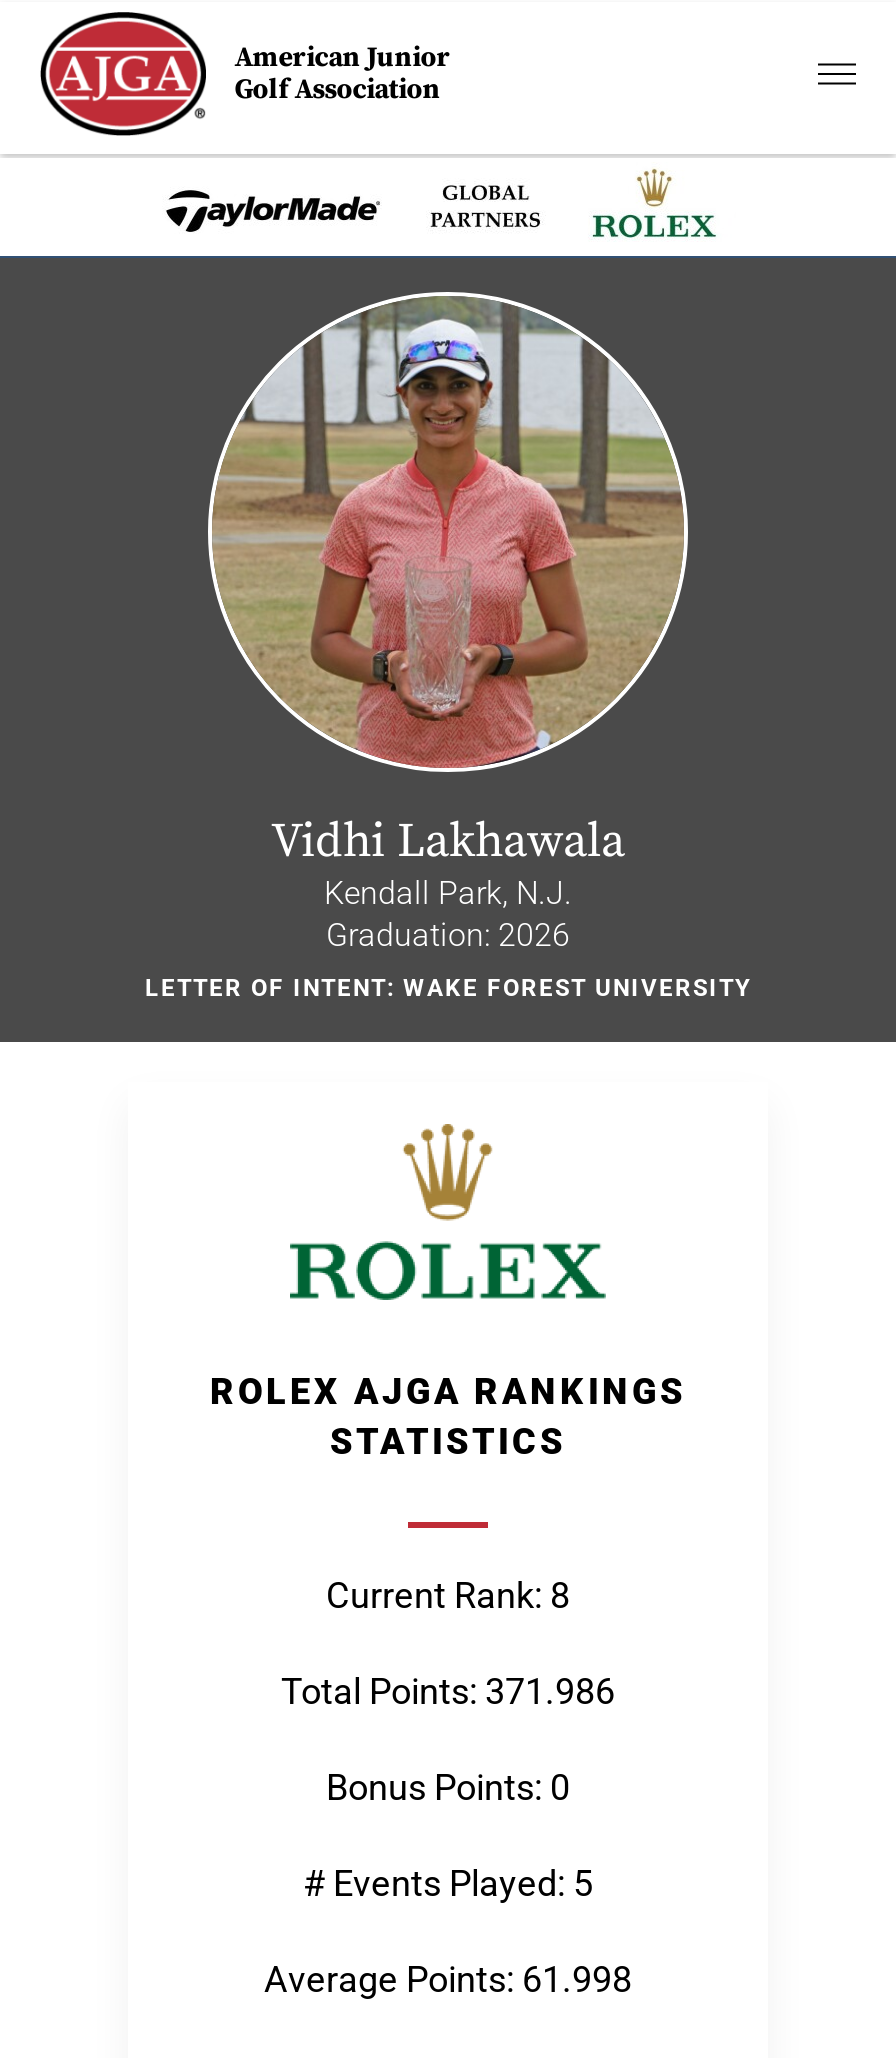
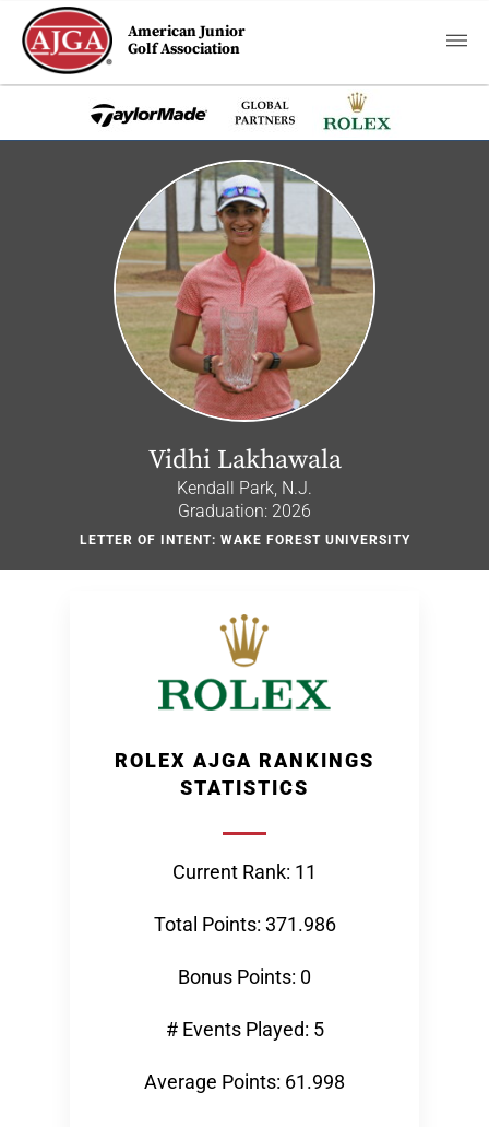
[326,1574,570,1616] Current Rank: 8 -> [172,860,317,883] Current Rank: 11

